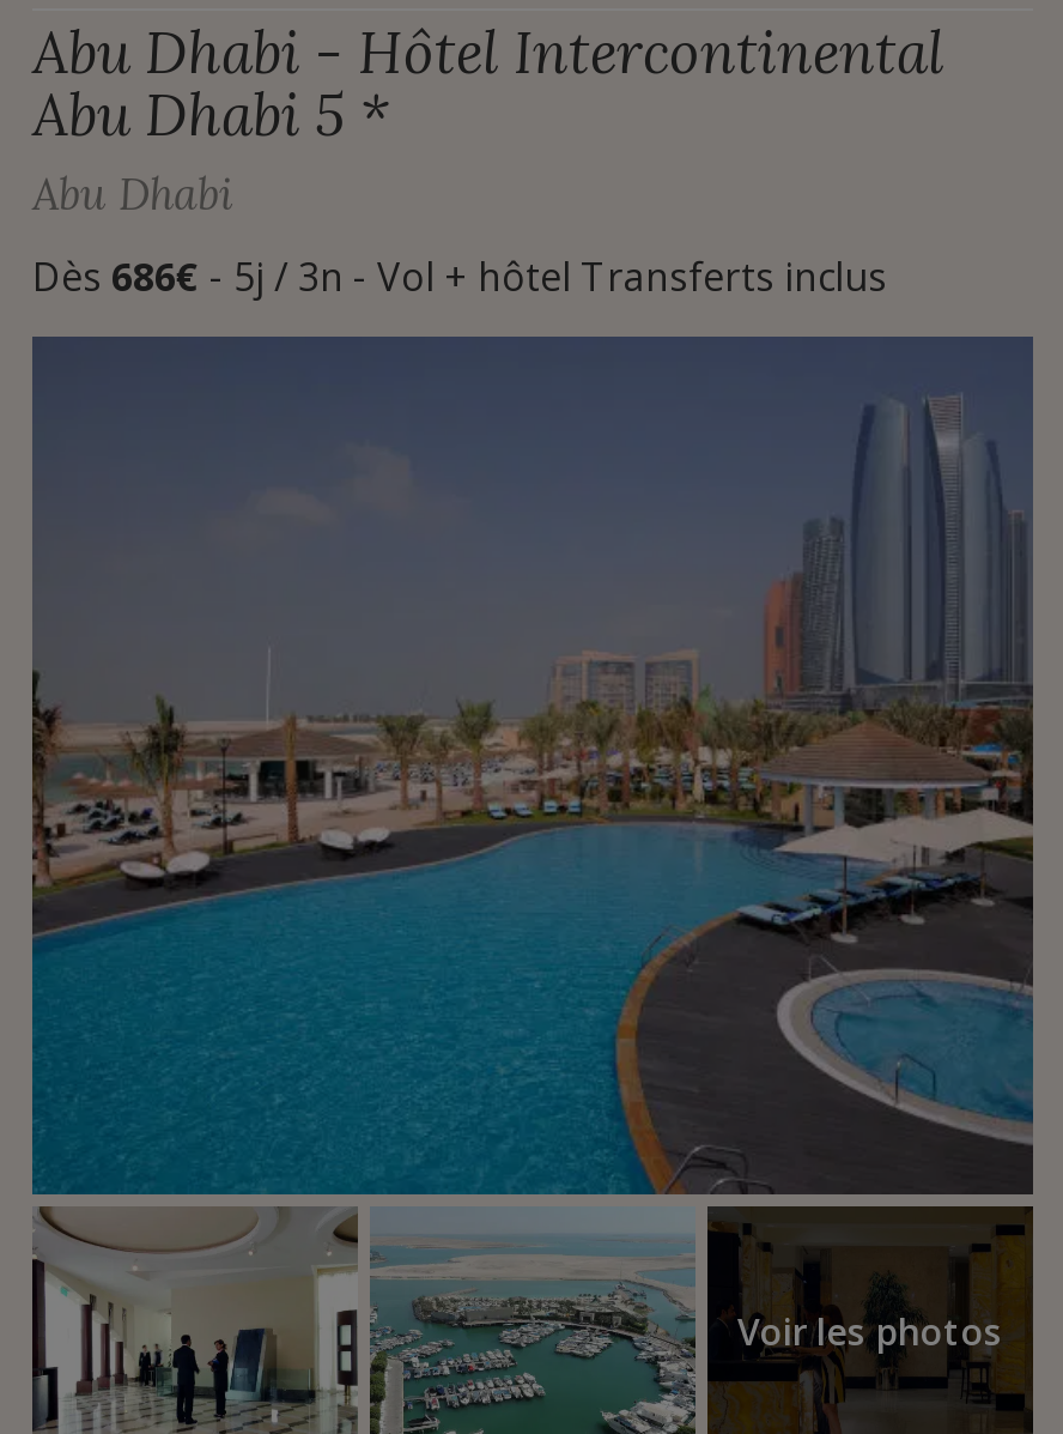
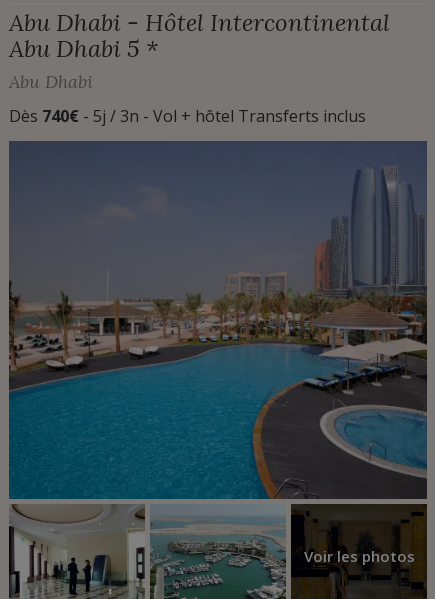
[32,250,887,303] Dès 686€- 5j / 3n - Vol + hôtel Transferts inclus -> [9,105,366,127] Dès 740€- 5j / 3n - Vol + hôtel Transferts inclus

